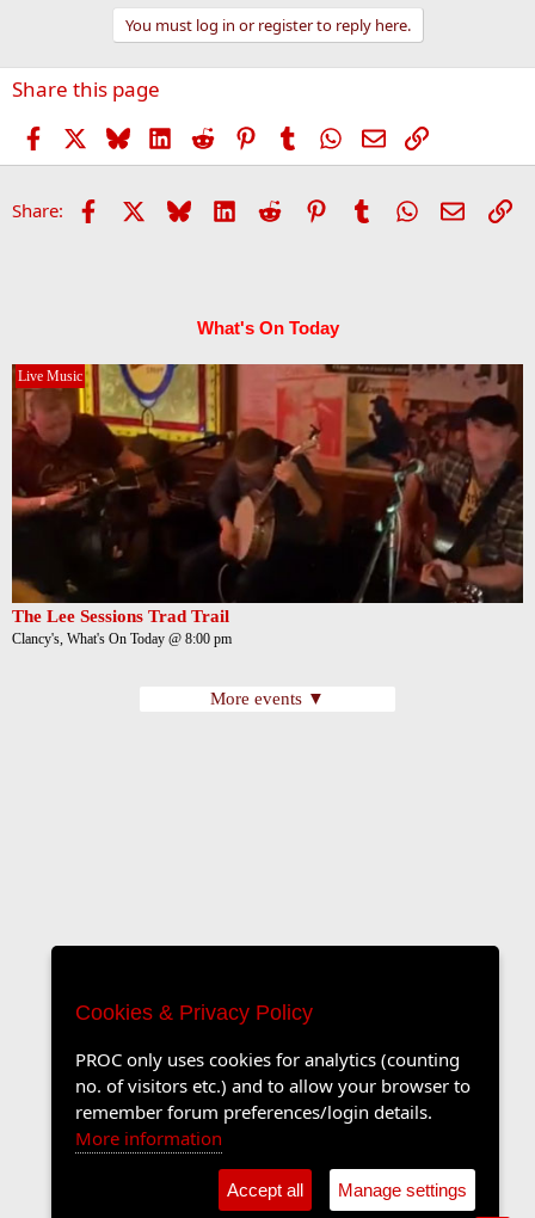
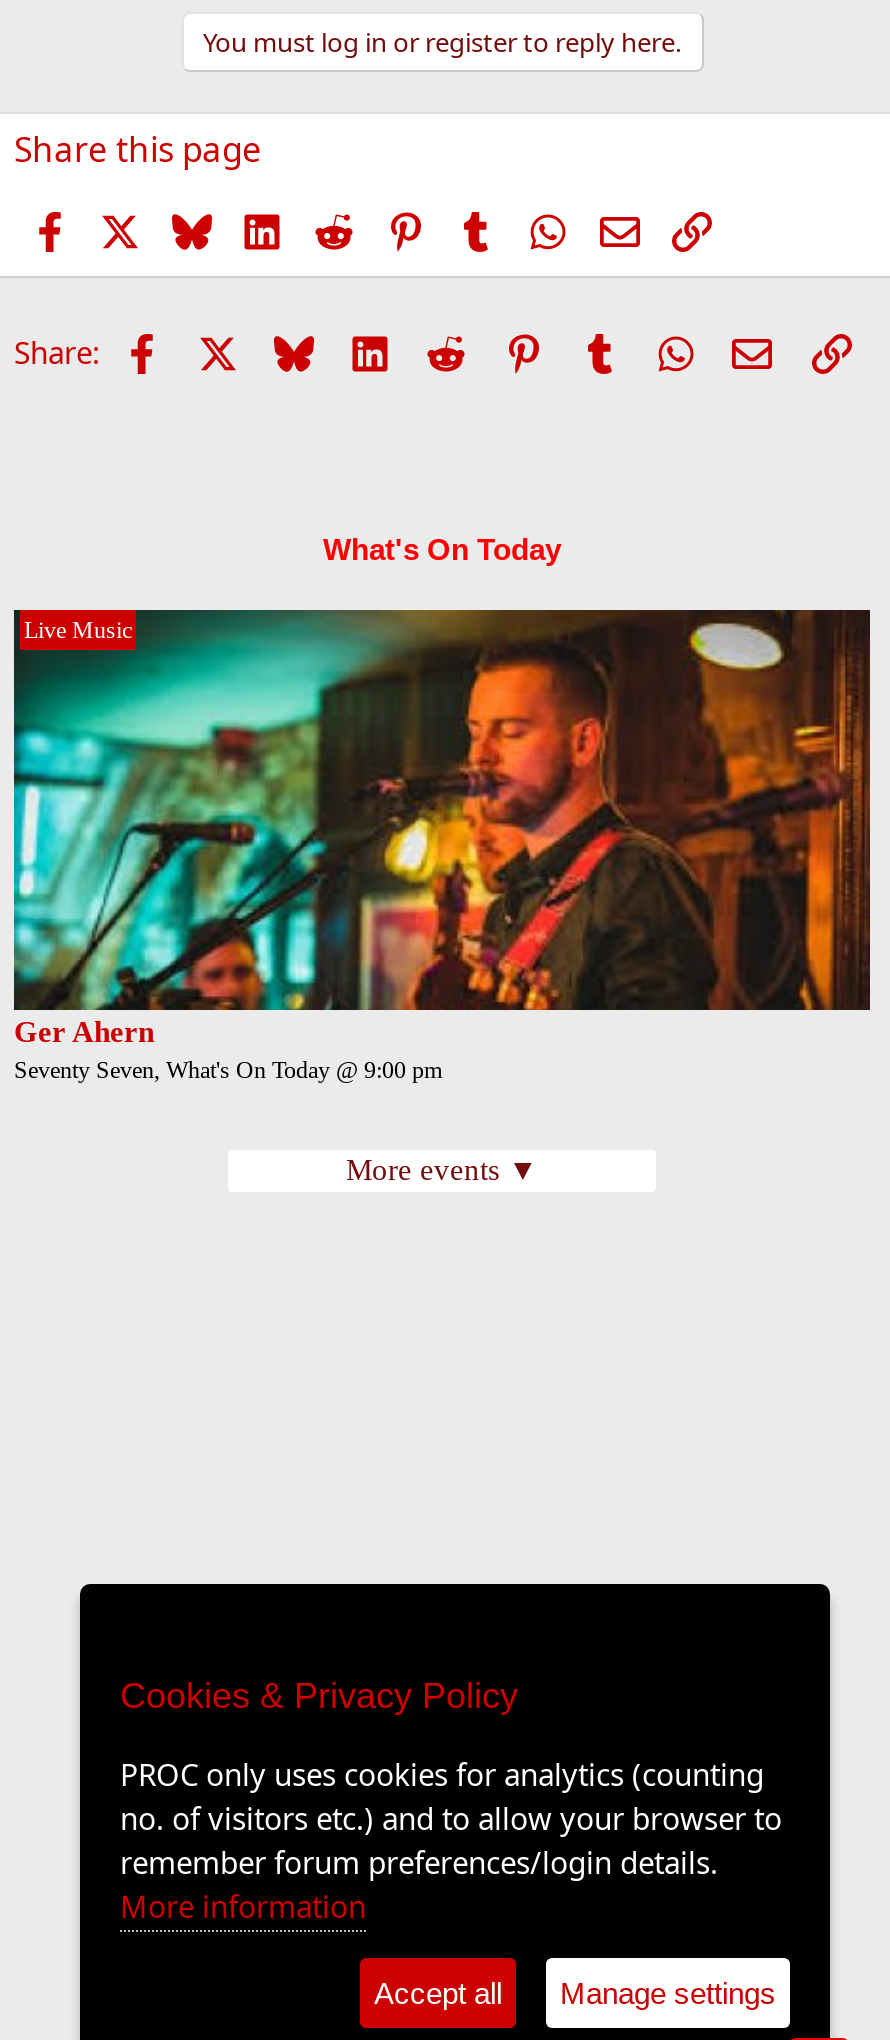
[11,363,523,647] [image] | The Lee Sessions Trad Trail | Clancy's, What's On Today @ 8:00 pm -> [12,608,870,1084] [image] | Ger Ahern | Seventy Seven, What's On Today @ 9:00 pm

